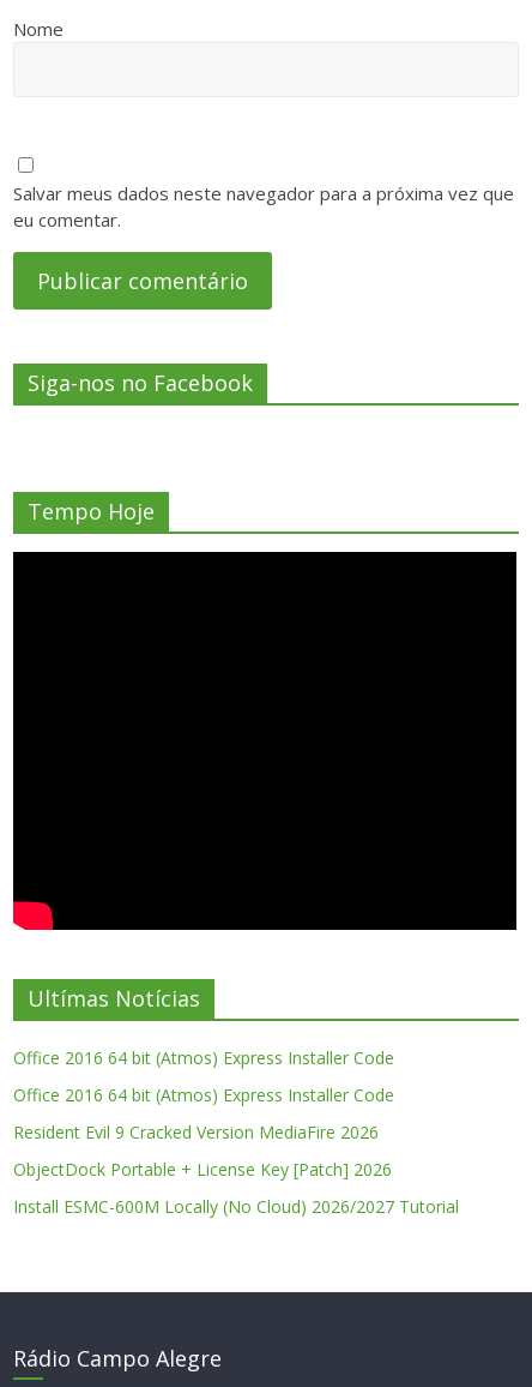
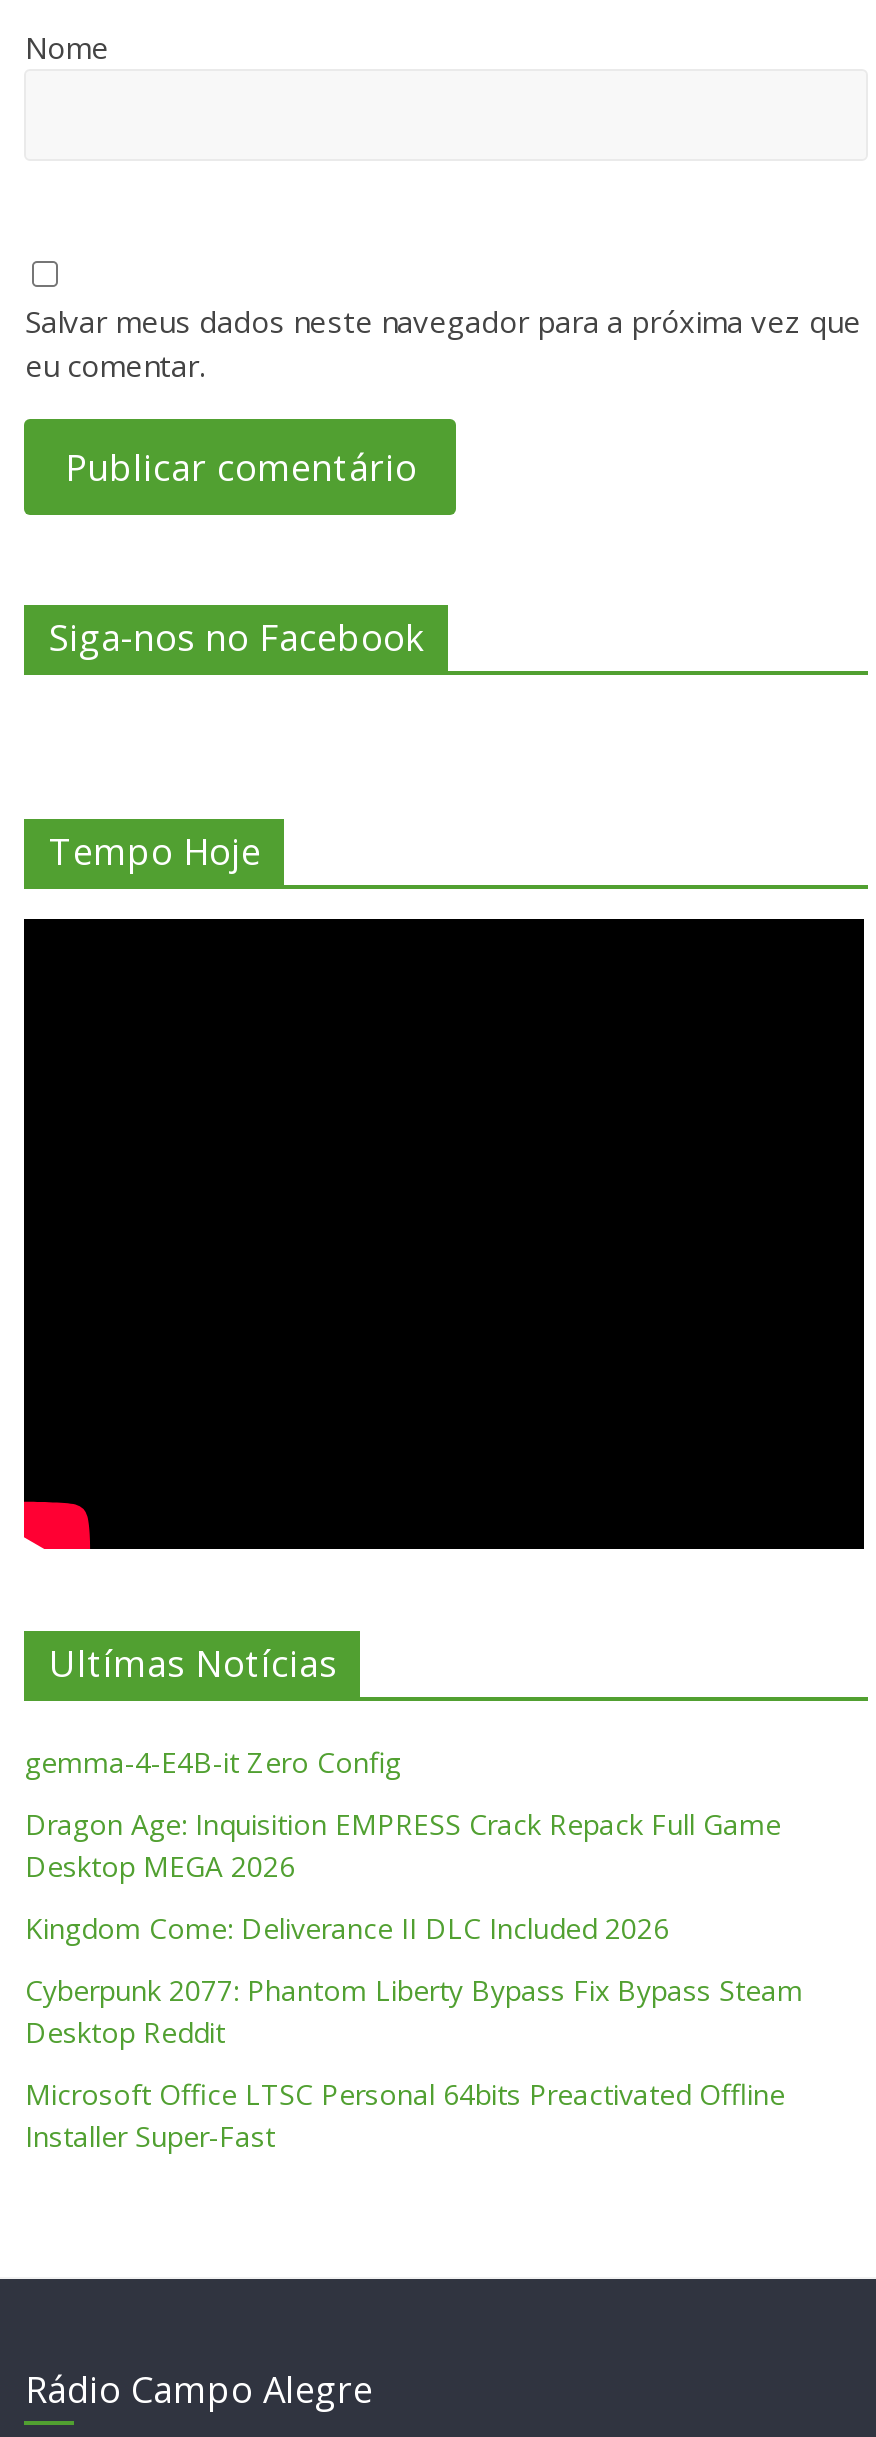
[14,1046,395,1069] Office 2016 64 bit (Atmos) Express Installer Code -> [25,1743,401,1781] gemma-4-E4B-it Zero Config
[14,1083,395,1106] Office 2016 64 bit (Atmos) Express Installer Code -> [25,1805,781,1885] Dragon Age: Inquisition EMPRESS Crack Repack Full Game | Desktop MEGA 2026
[14,1121,379,1143] Resident Evil 9 Cracked Version MediaFire 2026 -> [25,1909,669,1947] Kingdom Come: Deliverance II DLC Included 2026
[14,1158,392,1181] ObjectDock Portable + License Key [Patch] 2026 -> [25,1971,803,2051] Cyberpunk 2077: Phantom Liberty Bypass Fix Bypass Steam | Desktop Reddit
[14,1195,459,1218] Install ESMC-600M Locally (No Cloud) 2026/2027 Tutorial -> [25,2075,785,2155] Microsoft Office LTSC Personal 64bits Preactivated Offline | Installer Super-Fast

